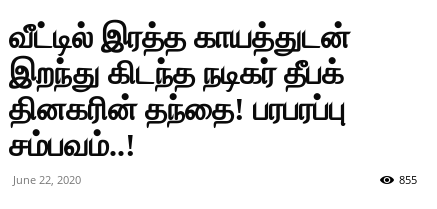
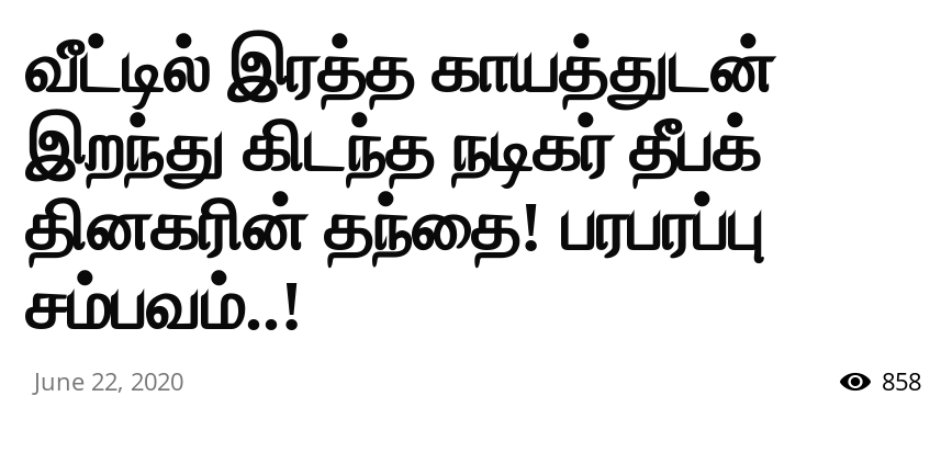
[399,172,417,187] 855 -> [882,364,921,397] 858

